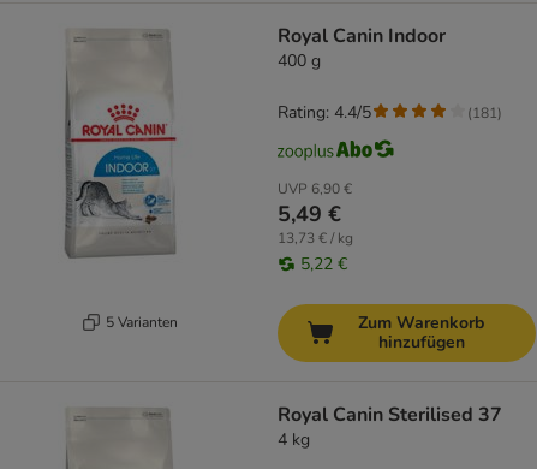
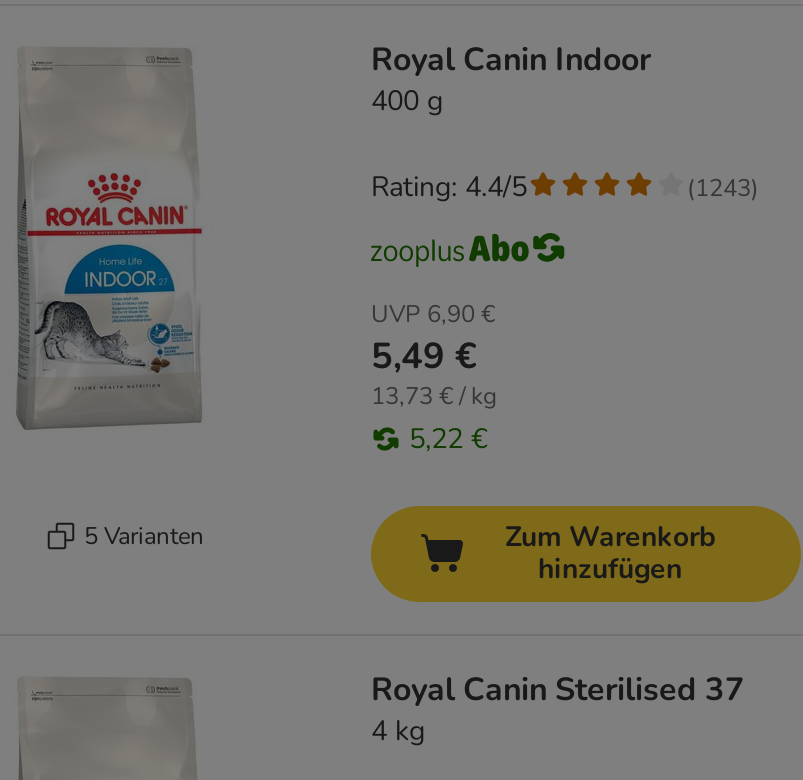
[467,103,502,122] (181) -> [687,171,759,203] (1243)

